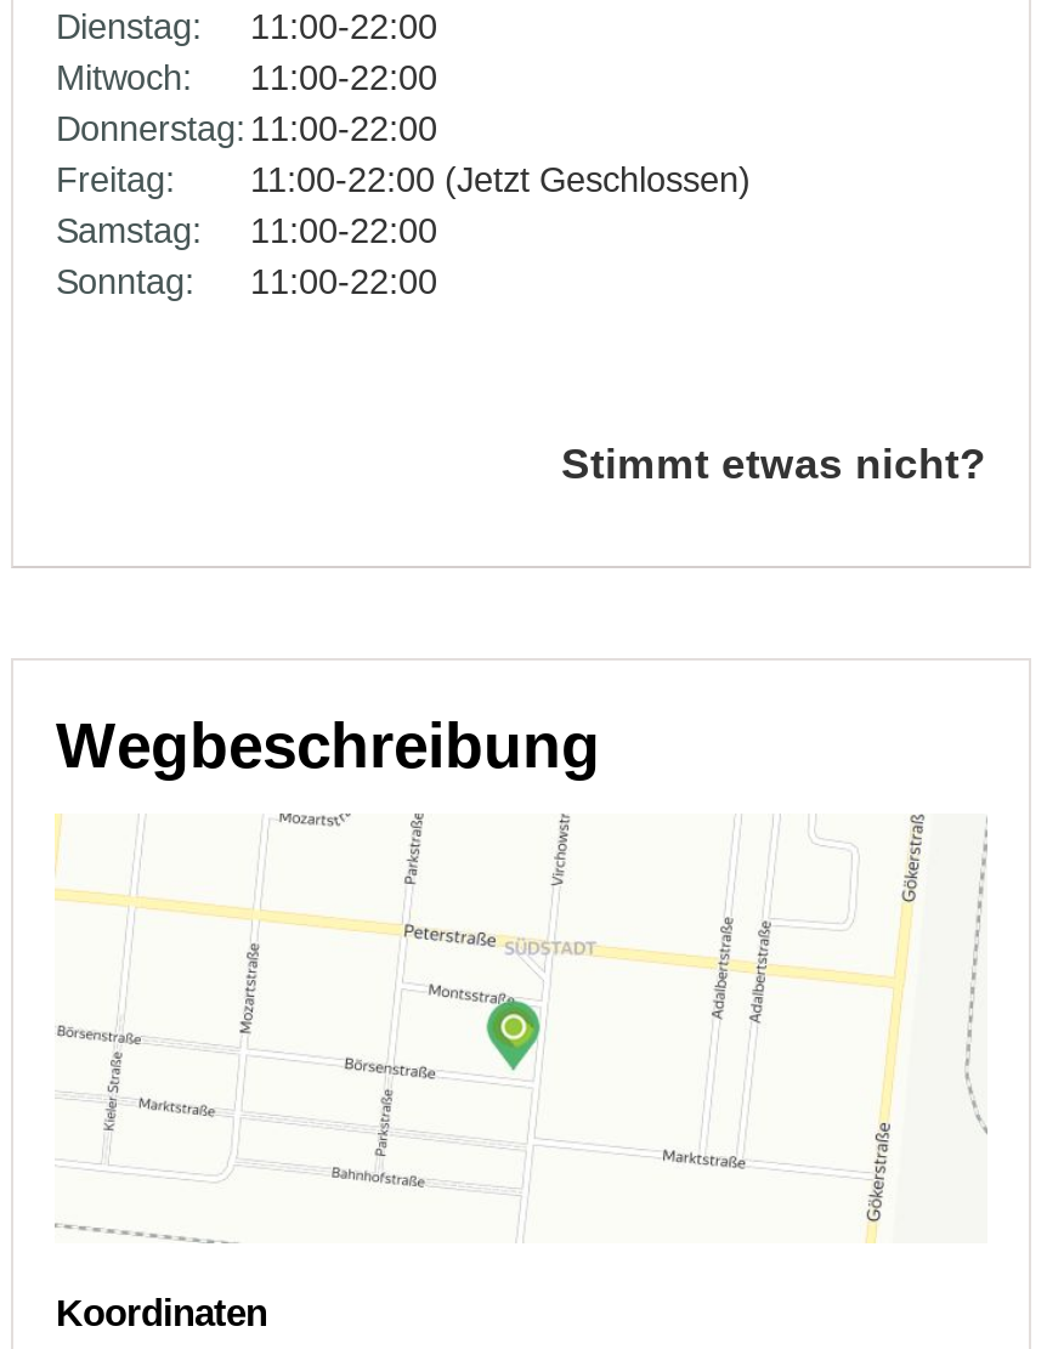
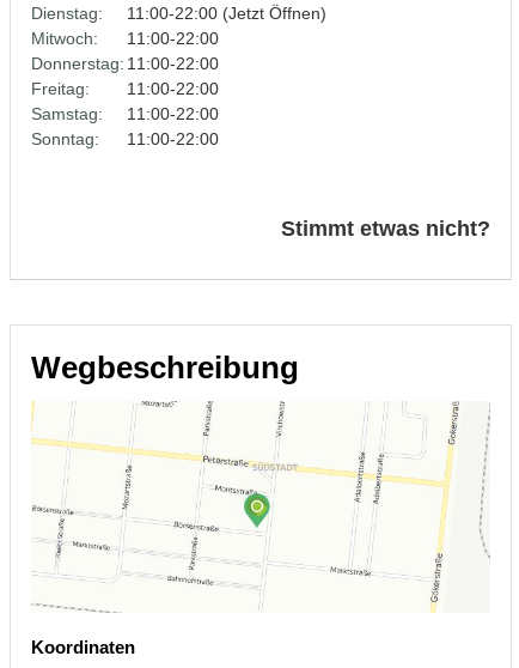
[56,7,437,46] Dienstag: 11:00-22:00 -> [32,4,327,23] Dienstag: 11:00-22:00 (Jetzt Öffnen)
[250,160,751,199] 11:00-22:00 (Jetzt Geschlossen) -> [127,79,219,98] 11:00-22:00

